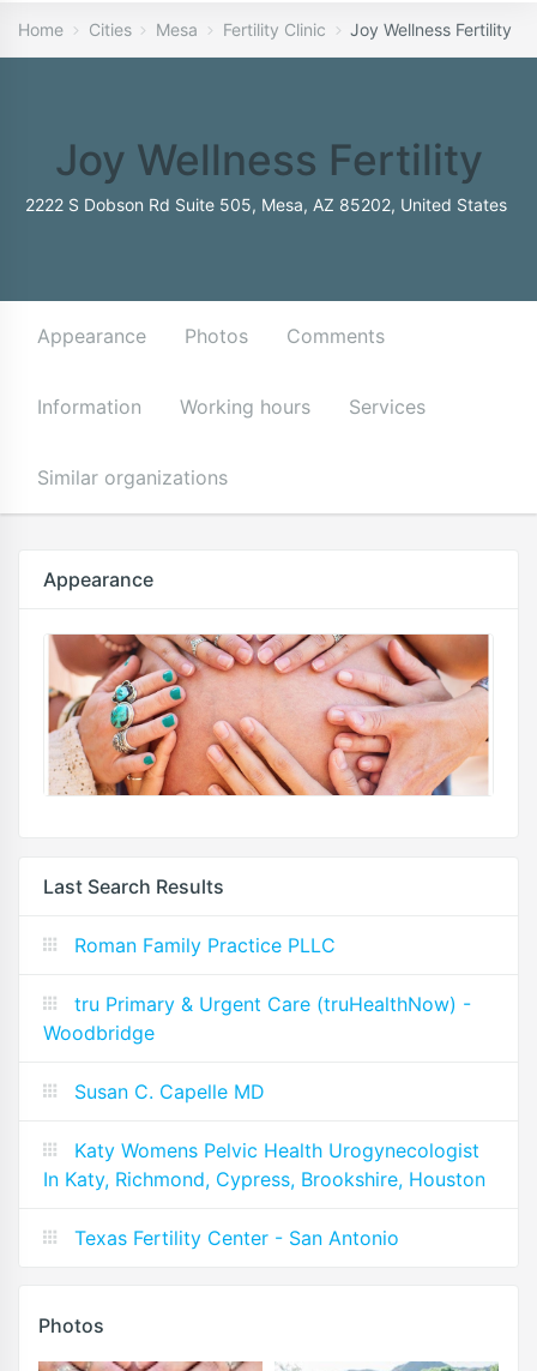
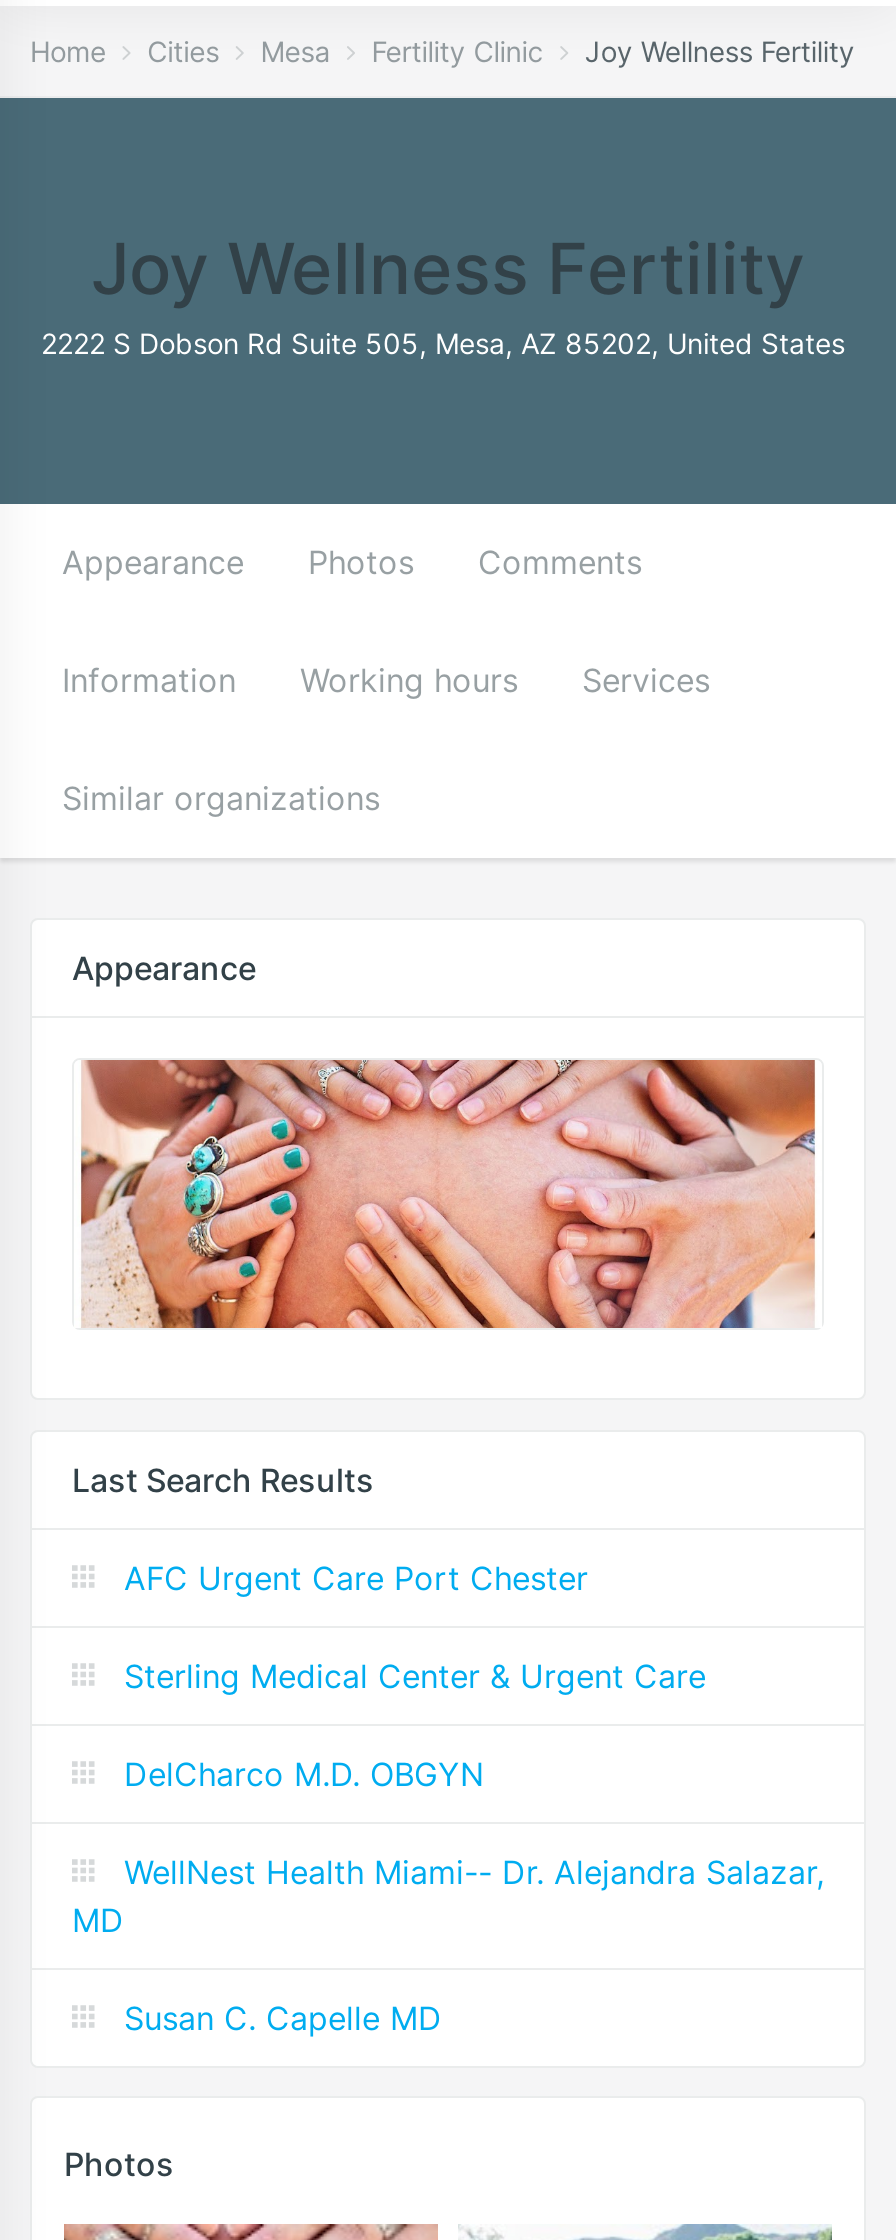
[43,933,471,1044] Roman Family Practice PLLC | tru Primary & Urgent Care (truHealthNow) - | Woodbridge -> [72,1557,824,1939] AFC Urgent Care Port Chester | Sterling Medical Center & Urgent Care | DelCharco M.D. OBGYN | WellNest Health Miami-- Dr. Alejandra Salazar, | MD
moved [74,1079,265,1103] -> [124,1997,442,2037]: Susan C. Capelle MD
[43,1138,485,1249] Katy Womens Pelvic Health Urogynecologist | In Katy, Richmond, Cypress, Brookshire, Houston | Texas Fertility Center - San Antonio -> none

